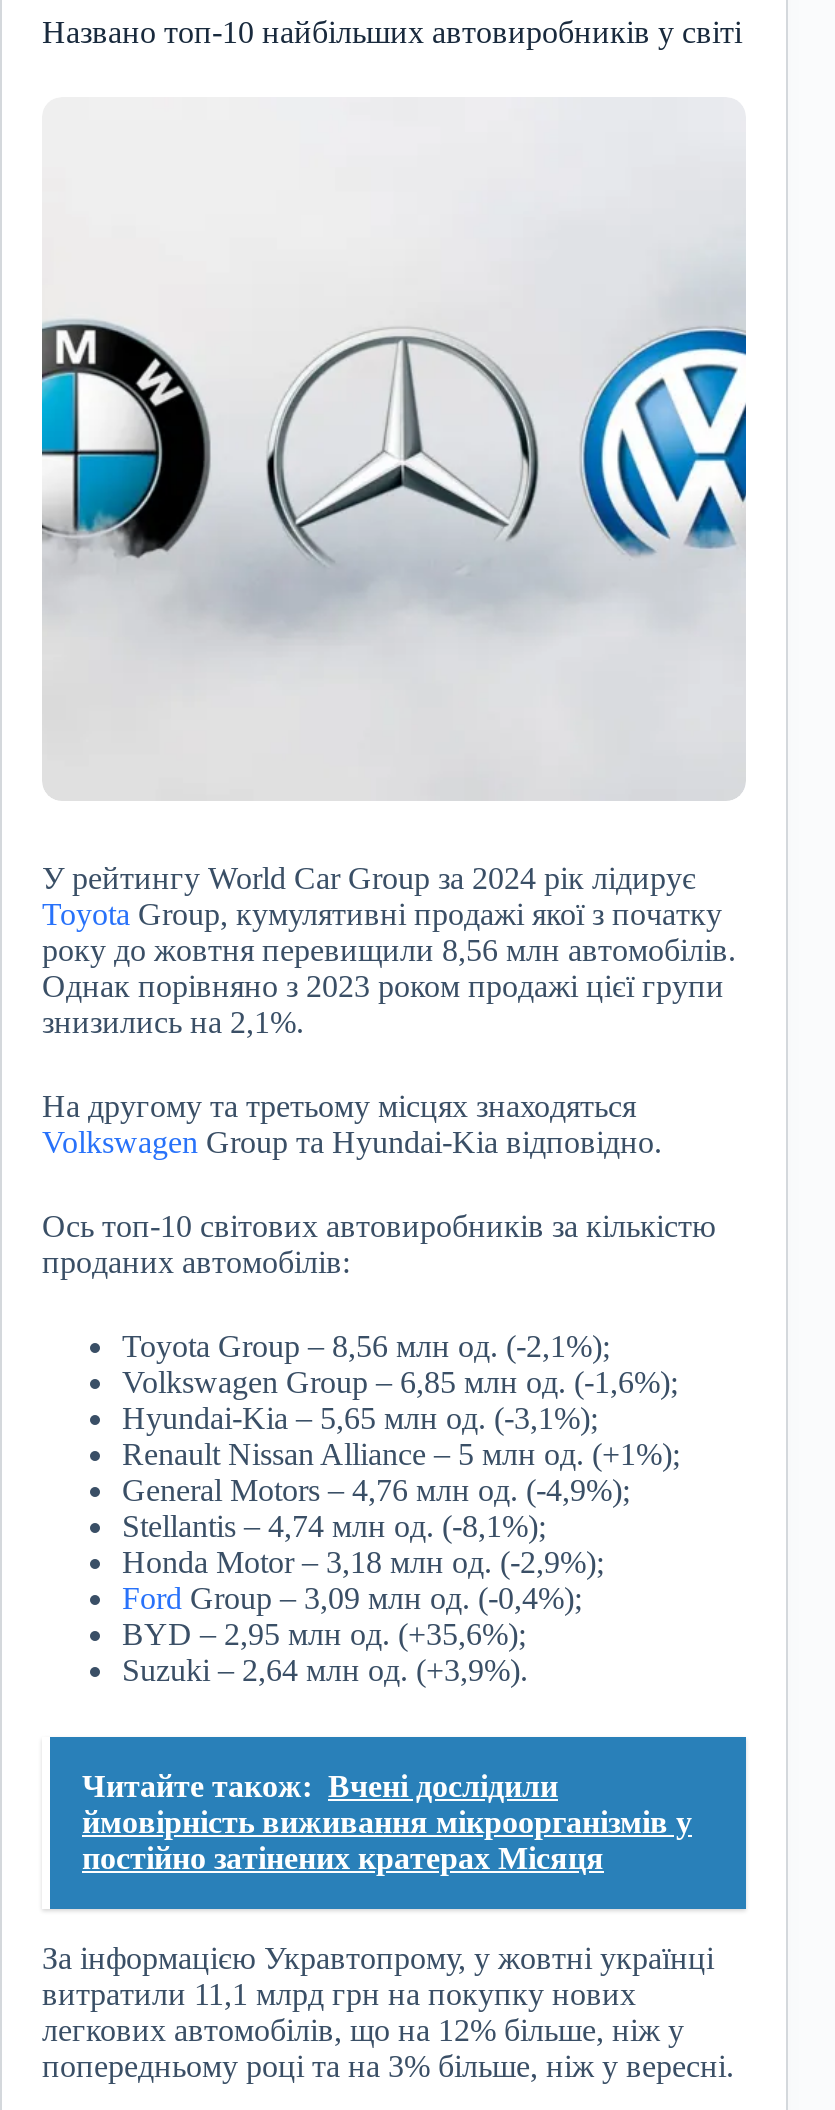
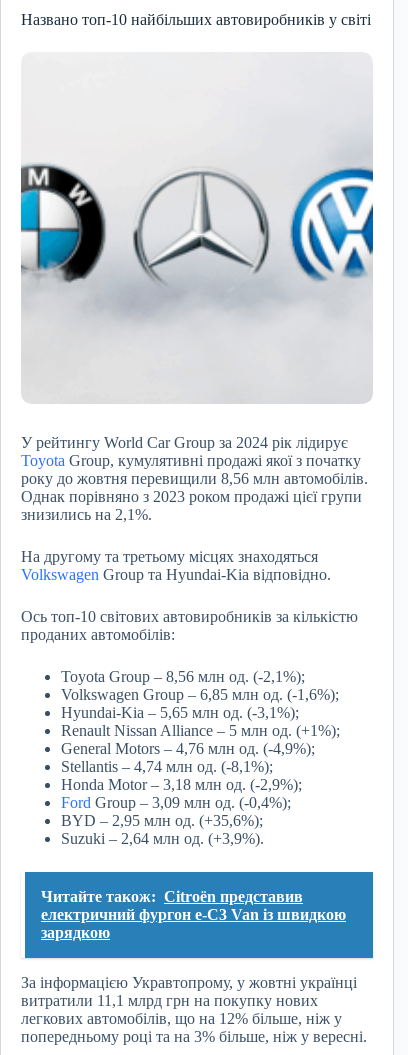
[82,1769,692,1875] Читайте також: Вчені дослідили | ймовірність виживання мікроорганізмів у | постійно затінених кратерах Місяця -> [41,888,346,941] Читайте також: Citroën представив | електричний фургон e-C3 Van із швидкою | зарядкою

